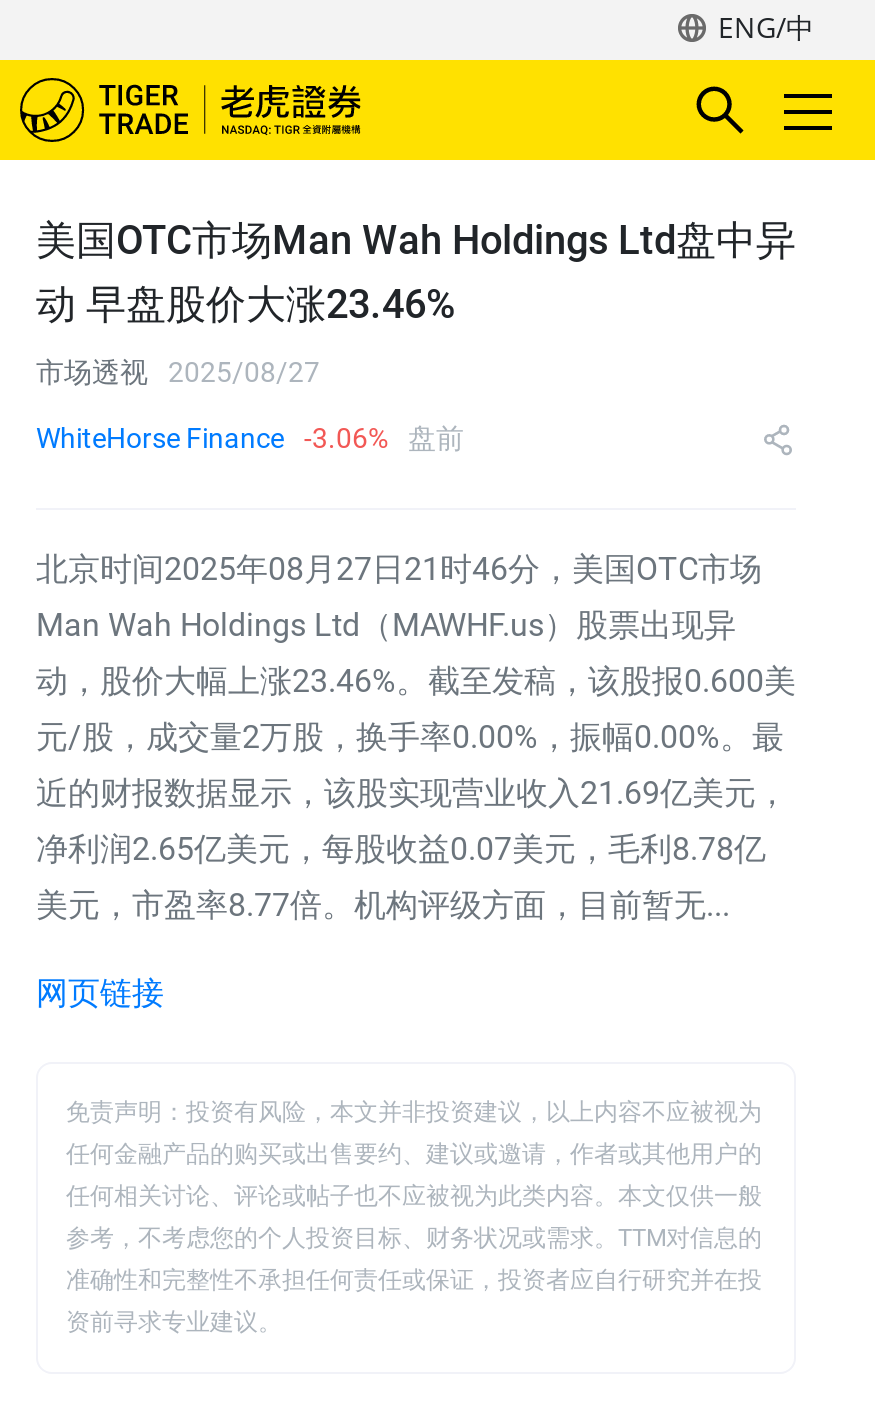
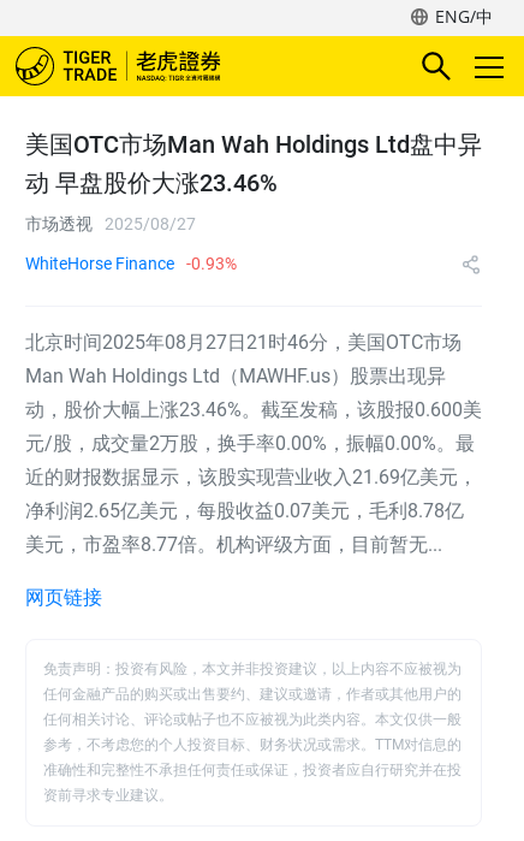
[304,422,464,454] -3.06% | 盘前 -> [186,254,237,273] -0.93%

